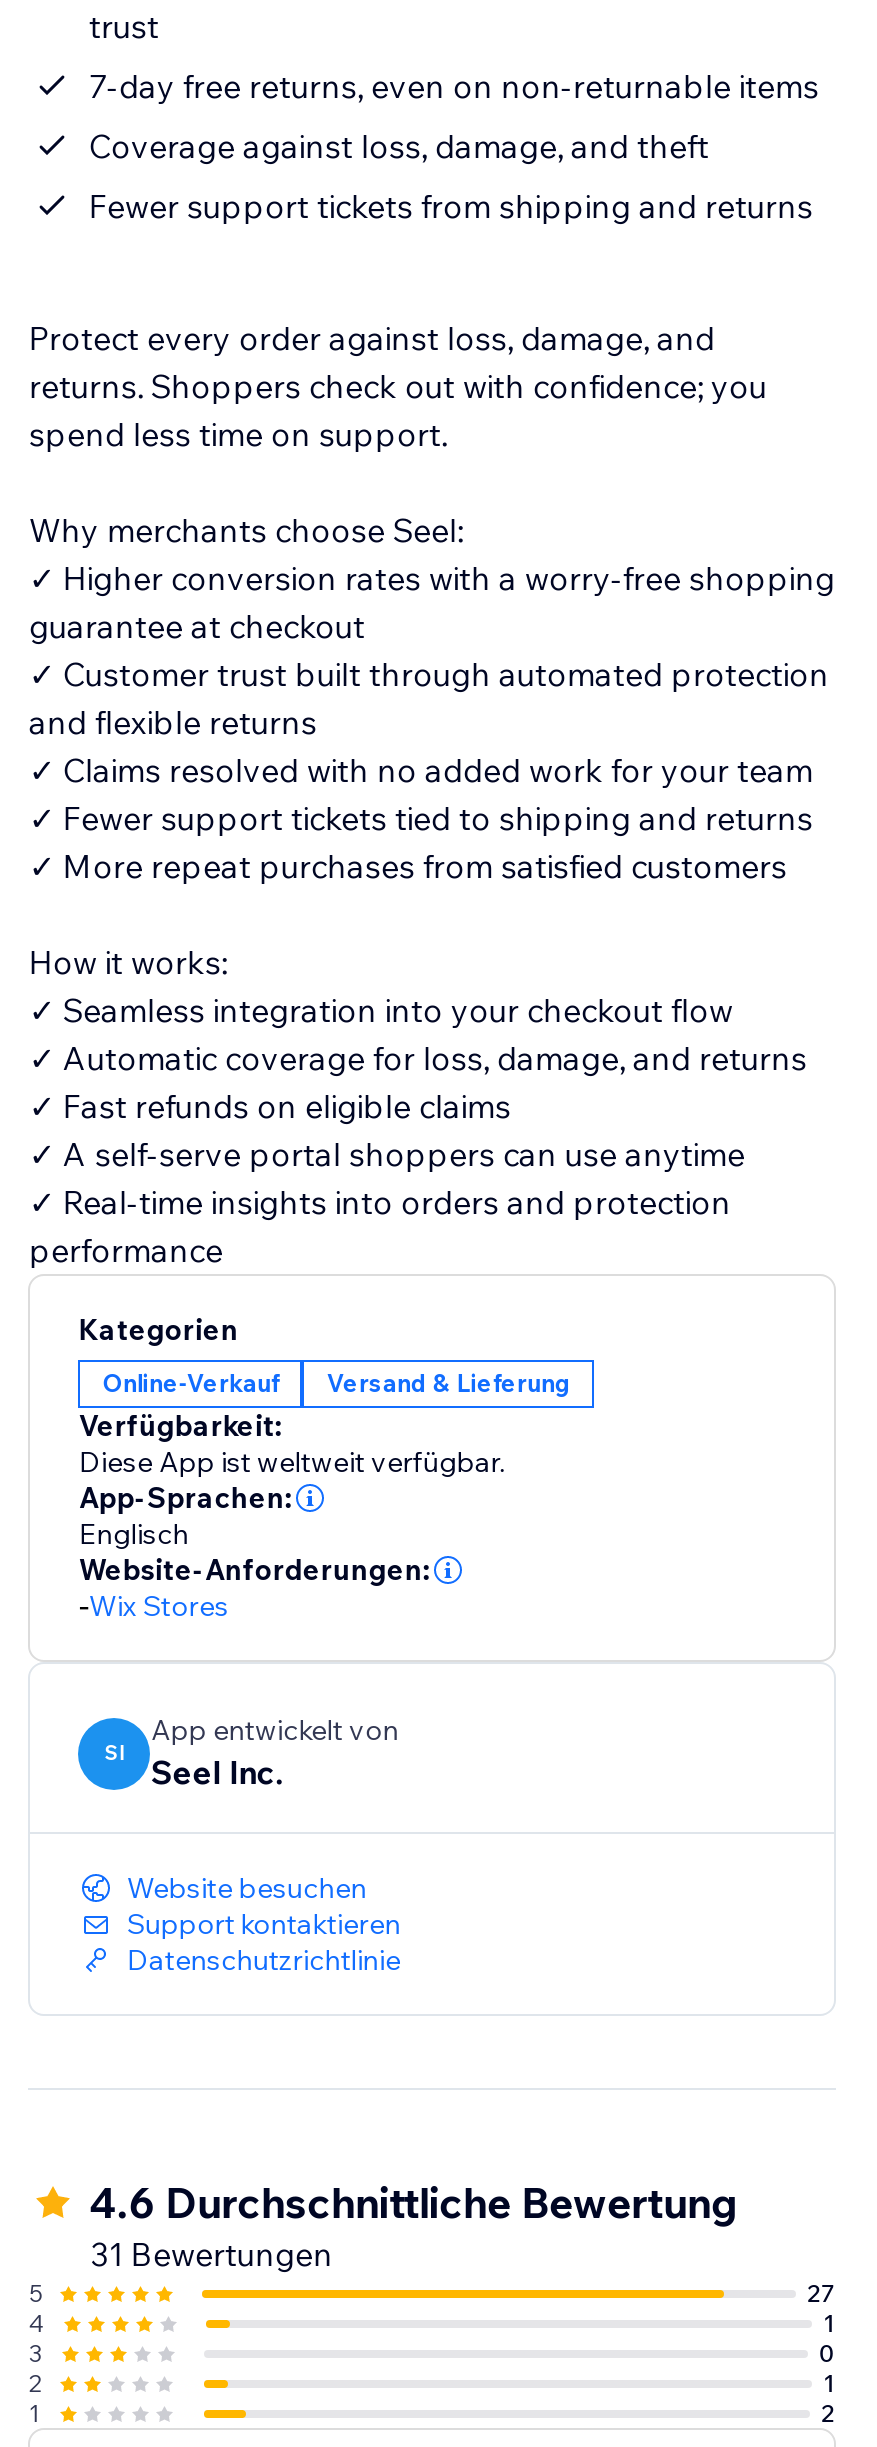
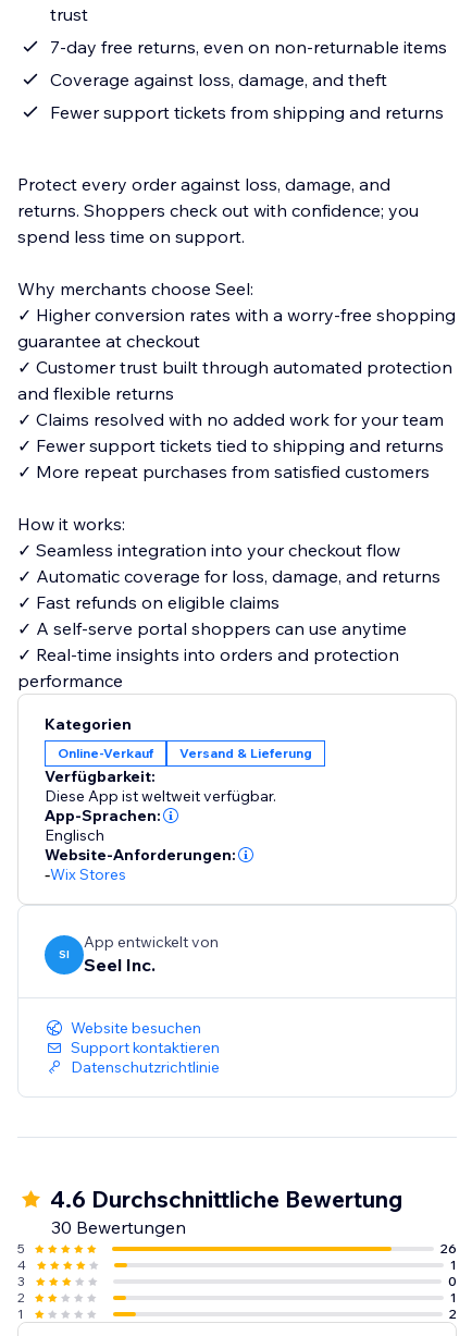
[91,2234,333,2274] 31 Bewertungen -> [52,1216,186,1238] 30 Bewertungen
[807,2278,835,2308] 27 -> [440,1240,456,1257] 26

